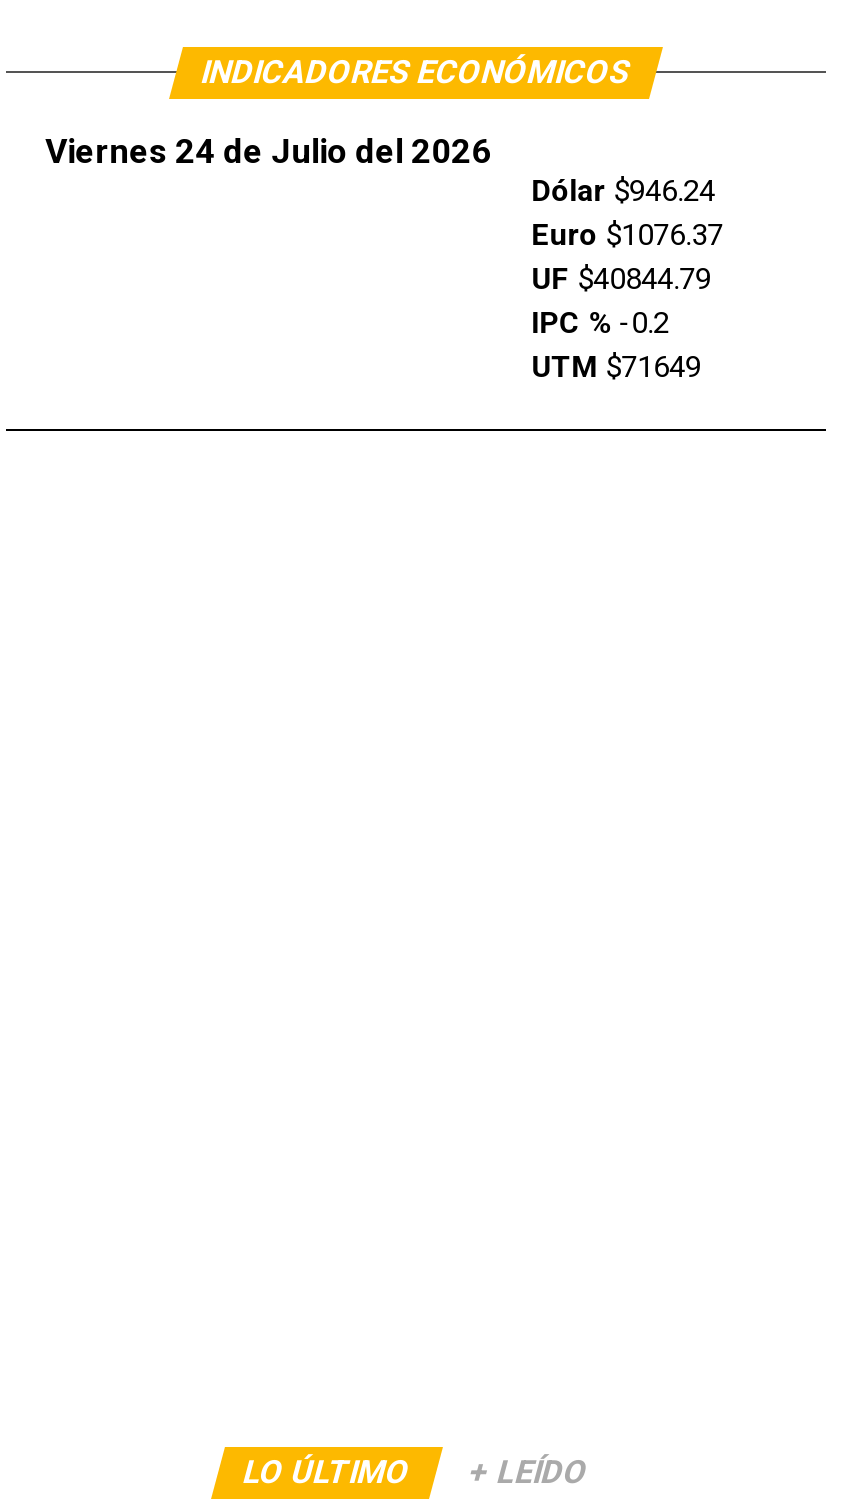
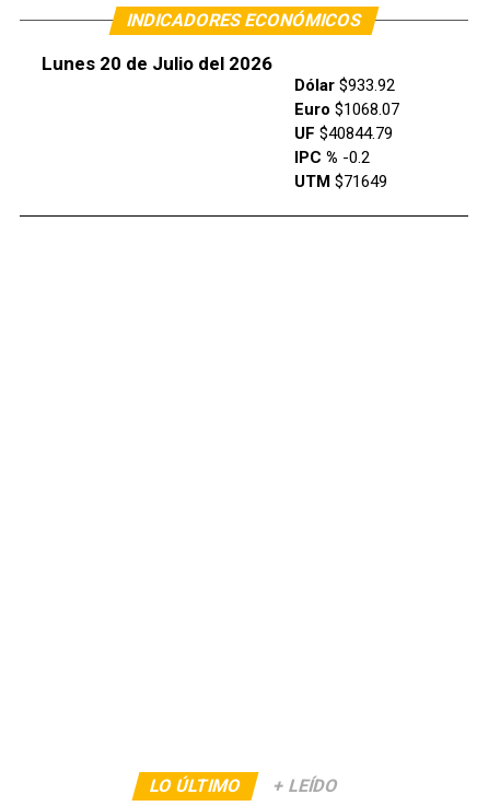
[45,131,491,171] Viernes 24 de Julio del 2026 -> [41,52,272,74] Lunes 20 de Julio del 2026
[531,173,715,209] Dólar $946.24 -> [294,75,395,95] Dólar $933.92
[531,217,723,253] Euro $1076.37 -> [294,99,399,119] Euro $1068.07

